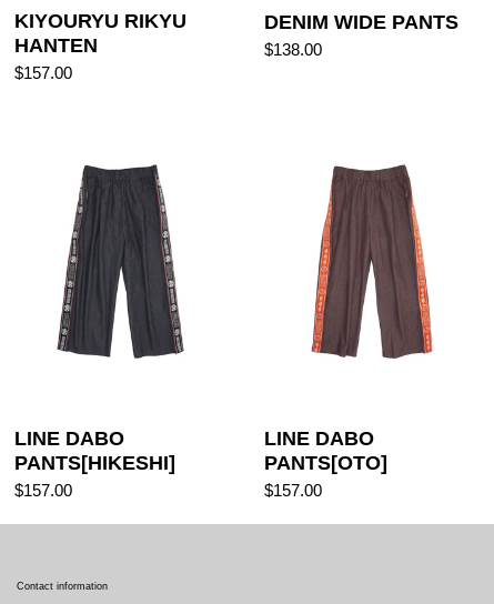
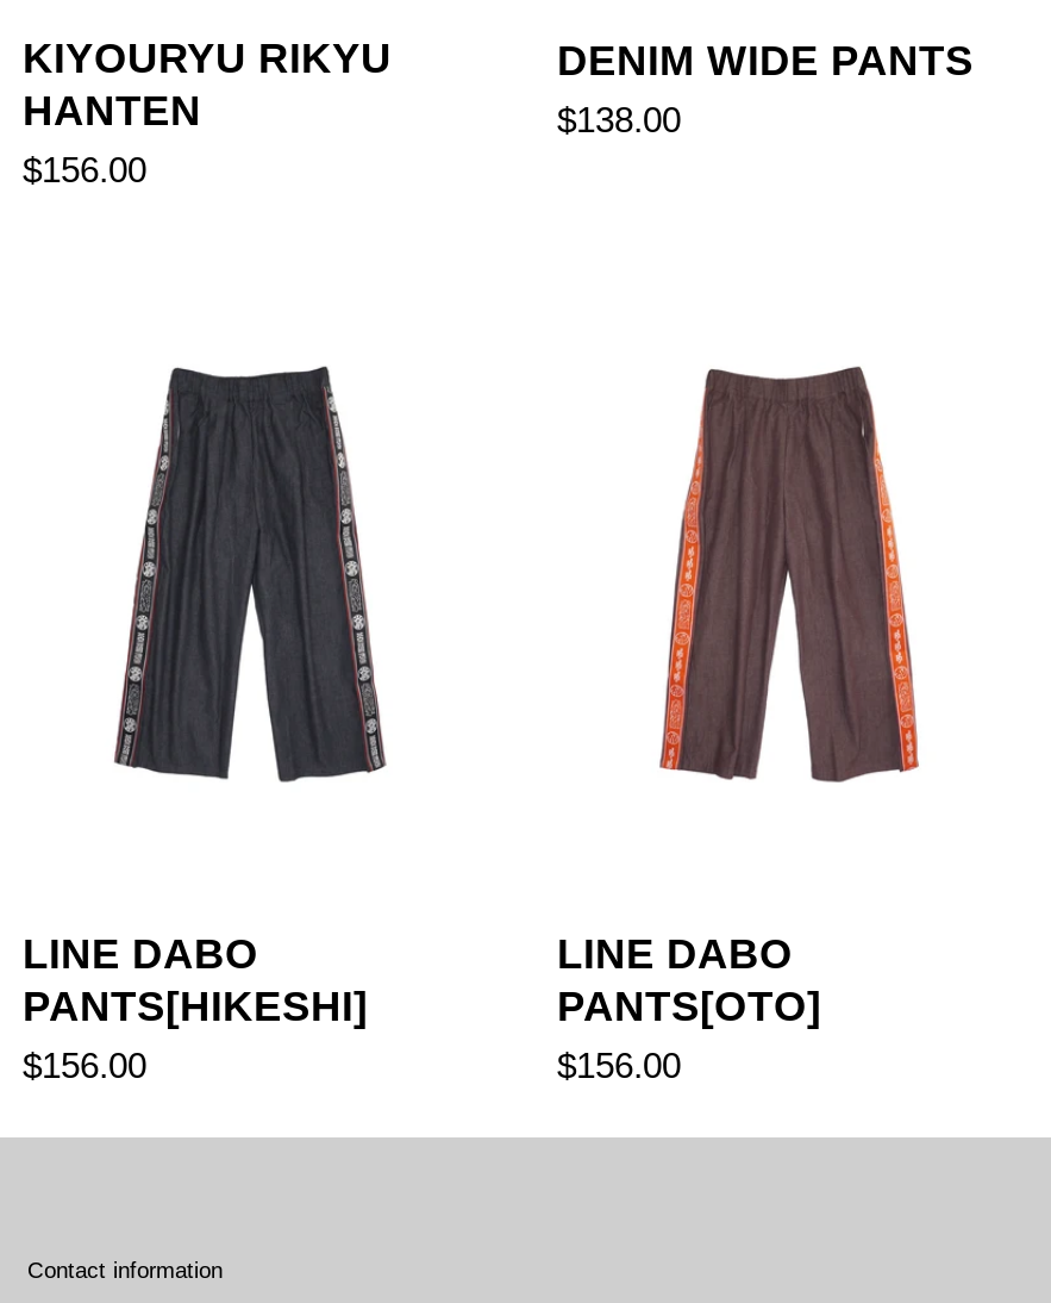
[14,63,72,82] $157.00 -> [23,149,146,189] $156.00
[14,481,72,500] $157.00 -> [23,1045,146,1085] $156.00
[264,481,321,500] $157.00 -> [557,1045,681,1085] $156.00

